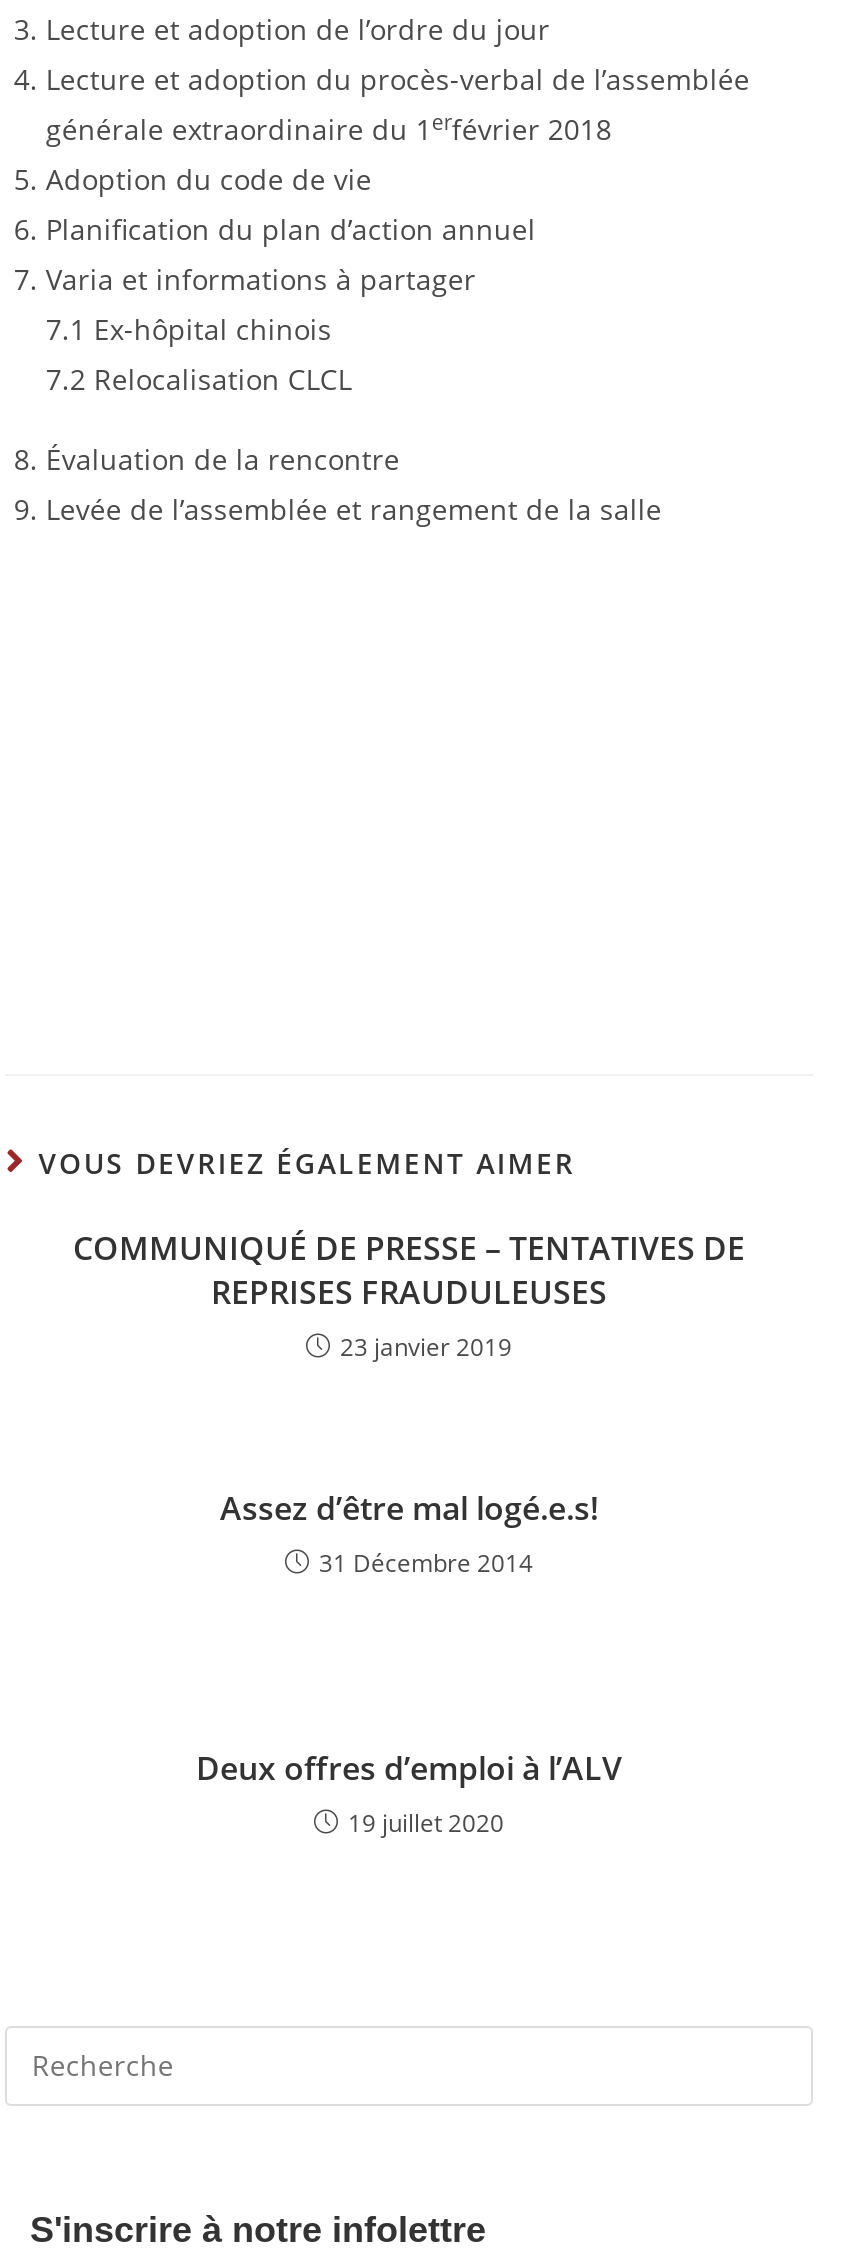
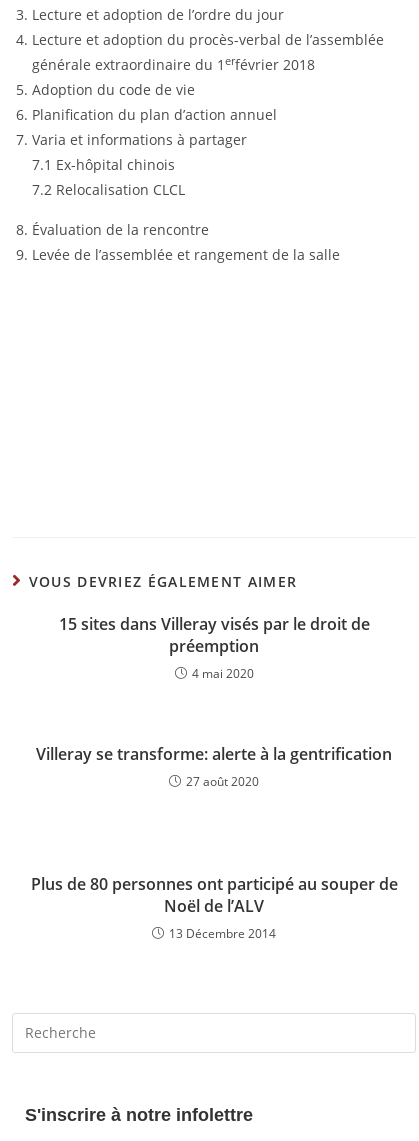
[73,1226,745,1364] COMMUNIQUÉ DE PRESSE – TENTATIVES DE | REPRISES FRAUDULEUSES | 23 janvier 2019 -> [58,613,369,682] 15 sites dans Villeray visés par le droit de | préemption | 4 mai 2020
[220,1486,598,1580] Assez d’être mal logé.e.s! | 31 Décembre 2014 -> [36,743,392,790] Villeray se transforme: alerte à la gentrification | 27 août 2020
[196,1746,622,1840] Deux offres d’emploi à l’ALV | 19 juillet 2020 -> [30,873,397,942] Plus de 80 personnes ont participé au souper de | Noël de l’ALV | 13 Décembre 2014

